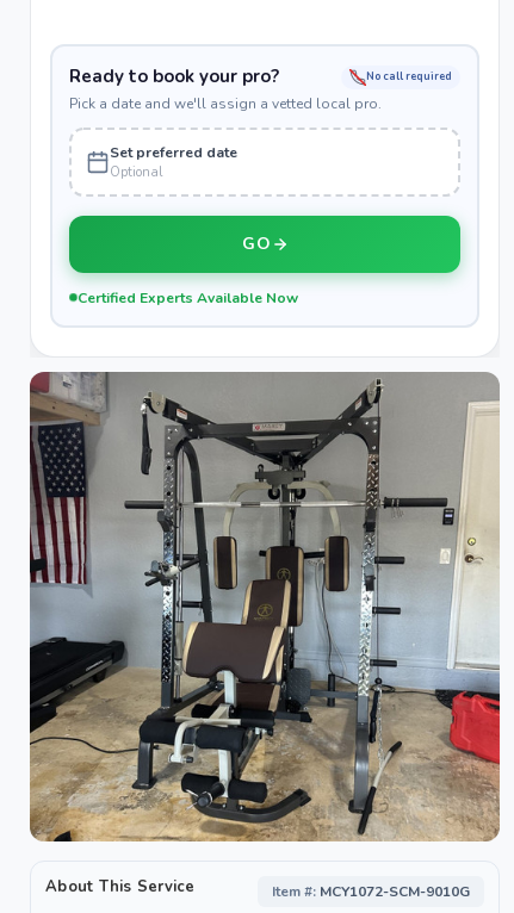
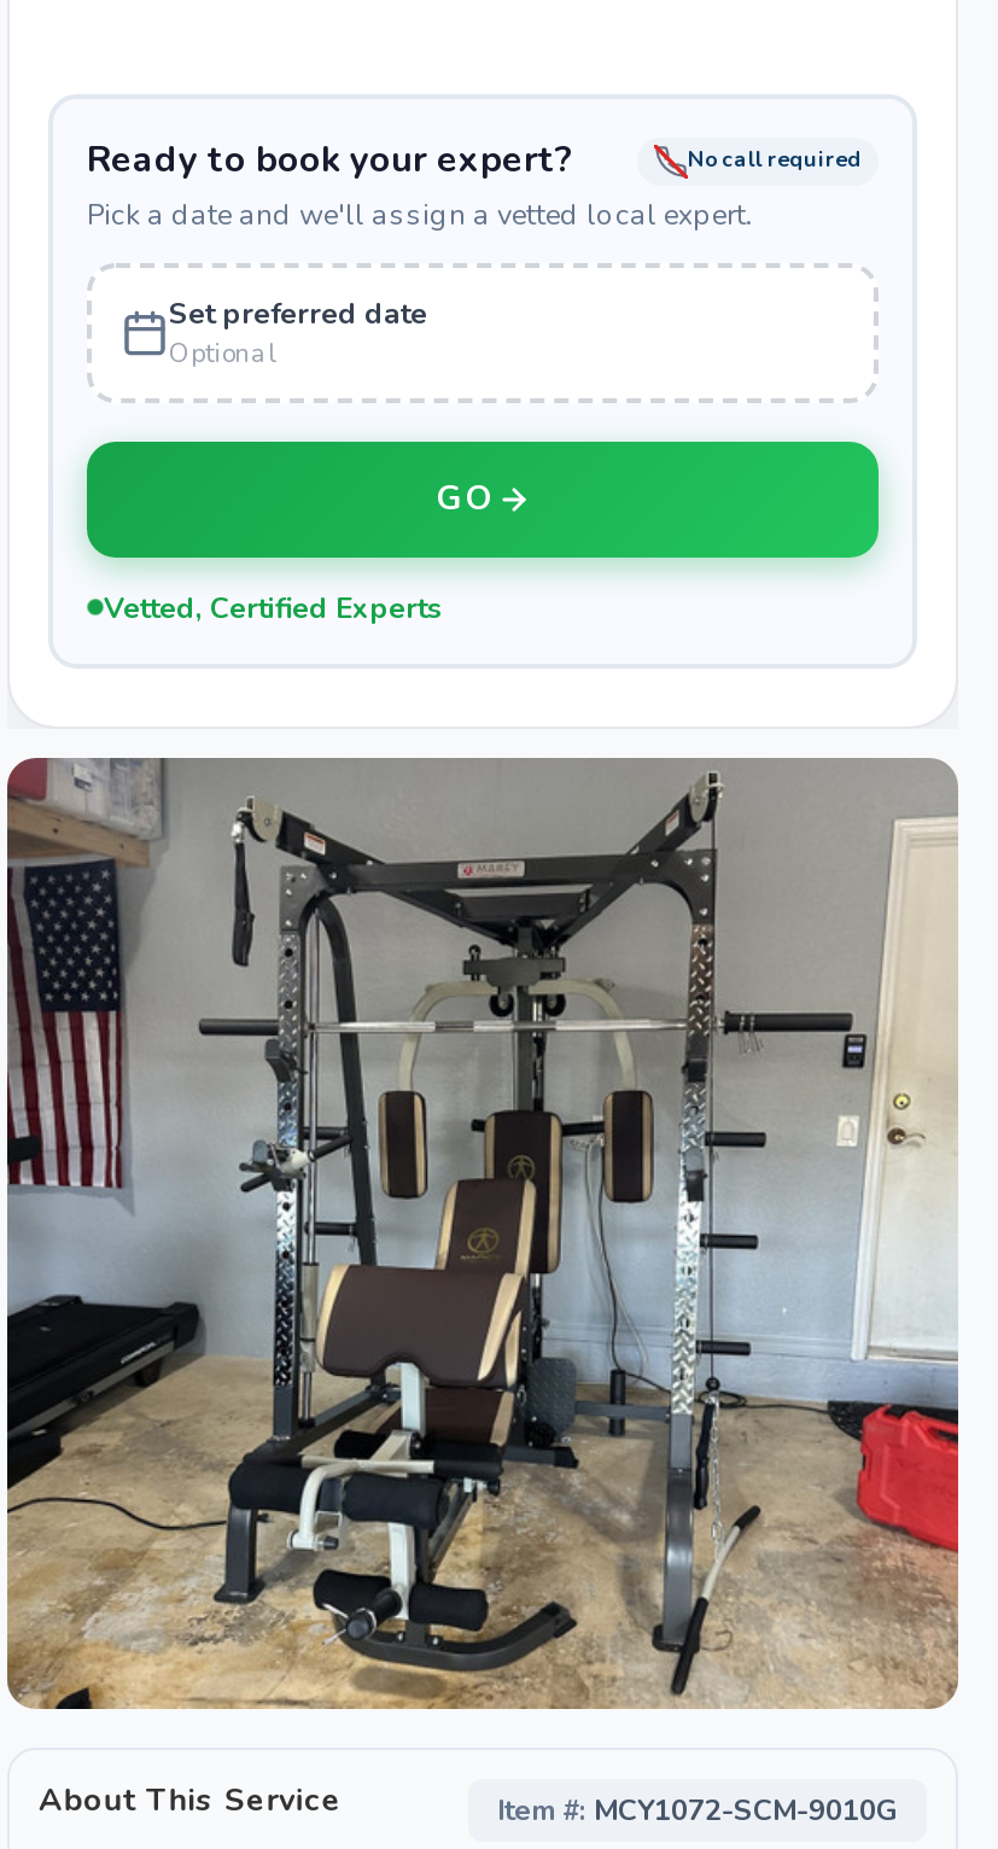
[69,65,279,89] Ready to book your pro? -> [87,136,572,185] Ready to book your expert?
[69,94,382,113] Pick a date and we'll assign a vetted local pro. -> [87,196,753,234] Pick a date and we'll assign a vetted local expert.
[78,288,298,308] Certified Experts Available Now -> [104,589,444,628] Vetted, Certified Experts

